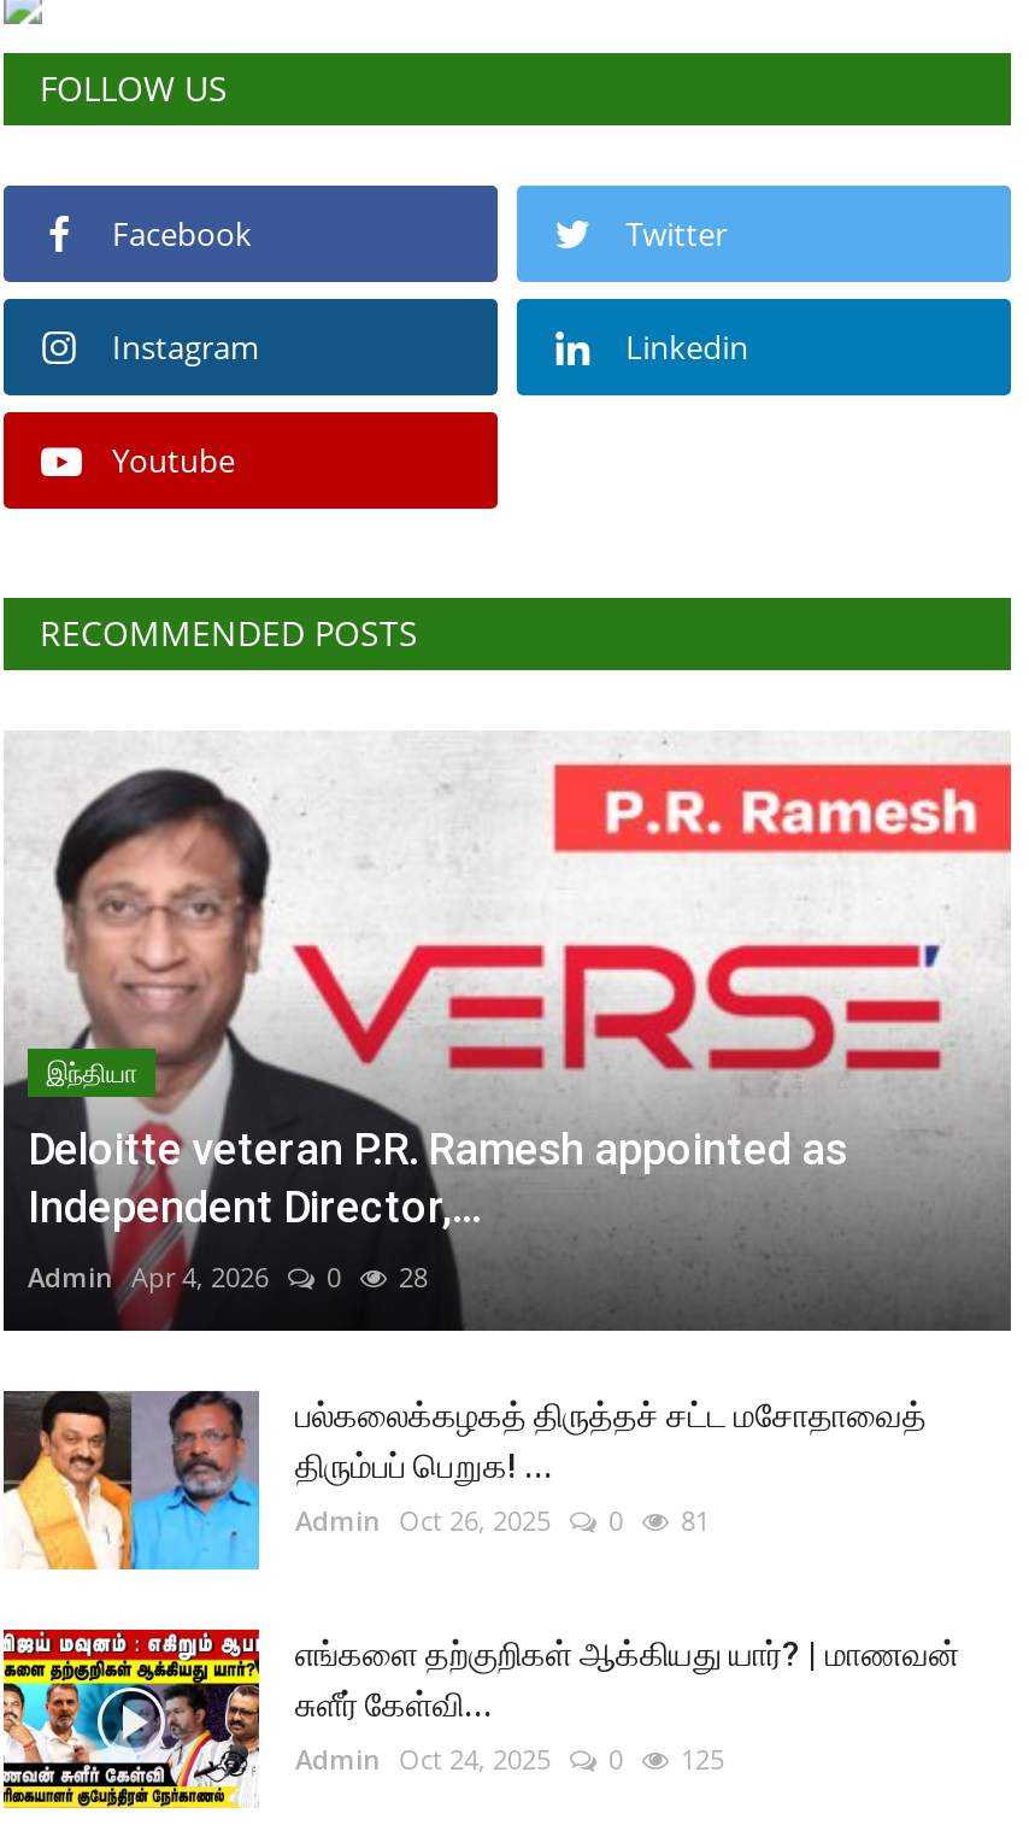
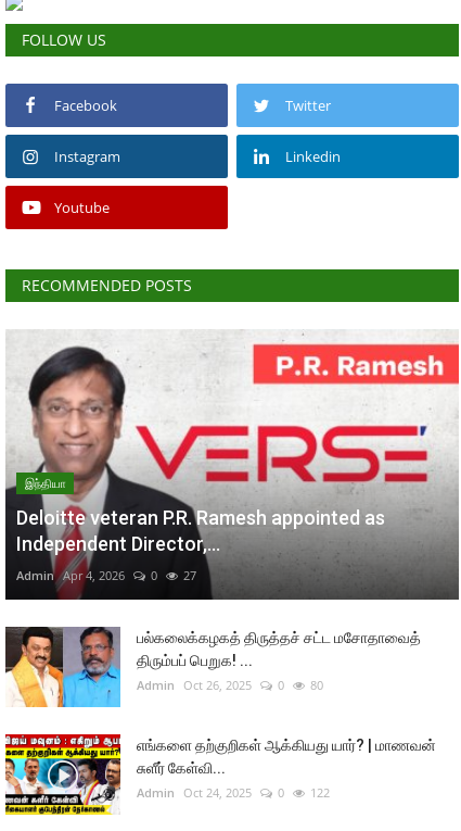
[28,1257,428,1293] Admin Apr 4, 2026 0 28 -> [16,566,196,583] Admin Apr 4, 2026 0 27
[295,1501,710,1537] Admin Oct 26, 2025 0 81 -> [137,676,323,692] Admin Oct 26, 2025 0 80
[295,1739,724,1776] Admin Oct 24, 2025 0 125 -> [137,784,330,800] Admin Oct 24, 2025 0 122

